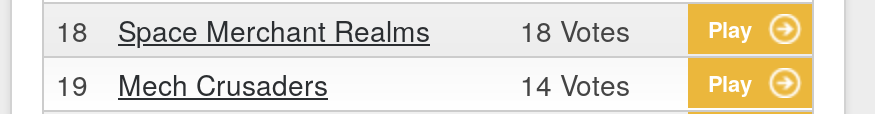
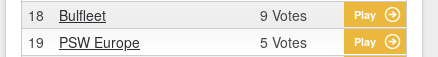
[118,10,630,50] Space Merchant Realms | 18 Votes -> [59,5,307,25] Bulfleet | 9 Votes
[118,64,630,104] Mech Crusaders | 14 Votes -> [59,32,307,52] PSW Europe | 5 Votes

